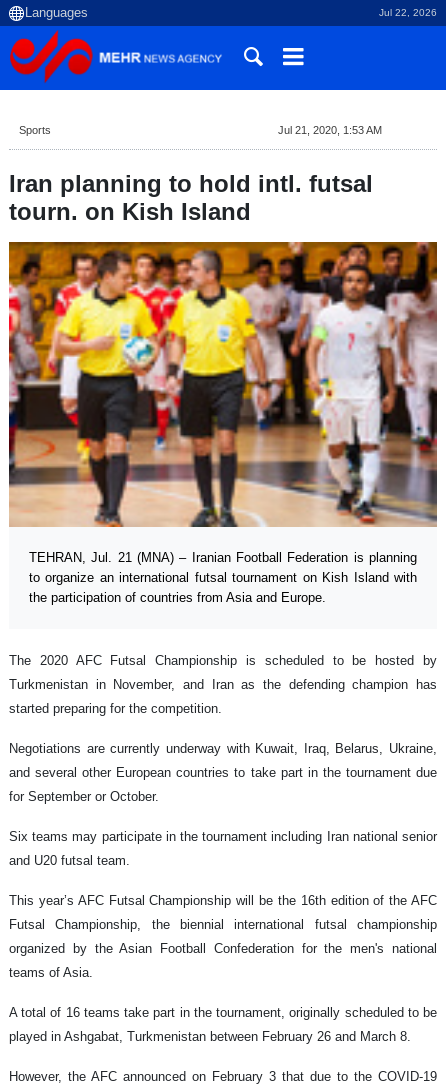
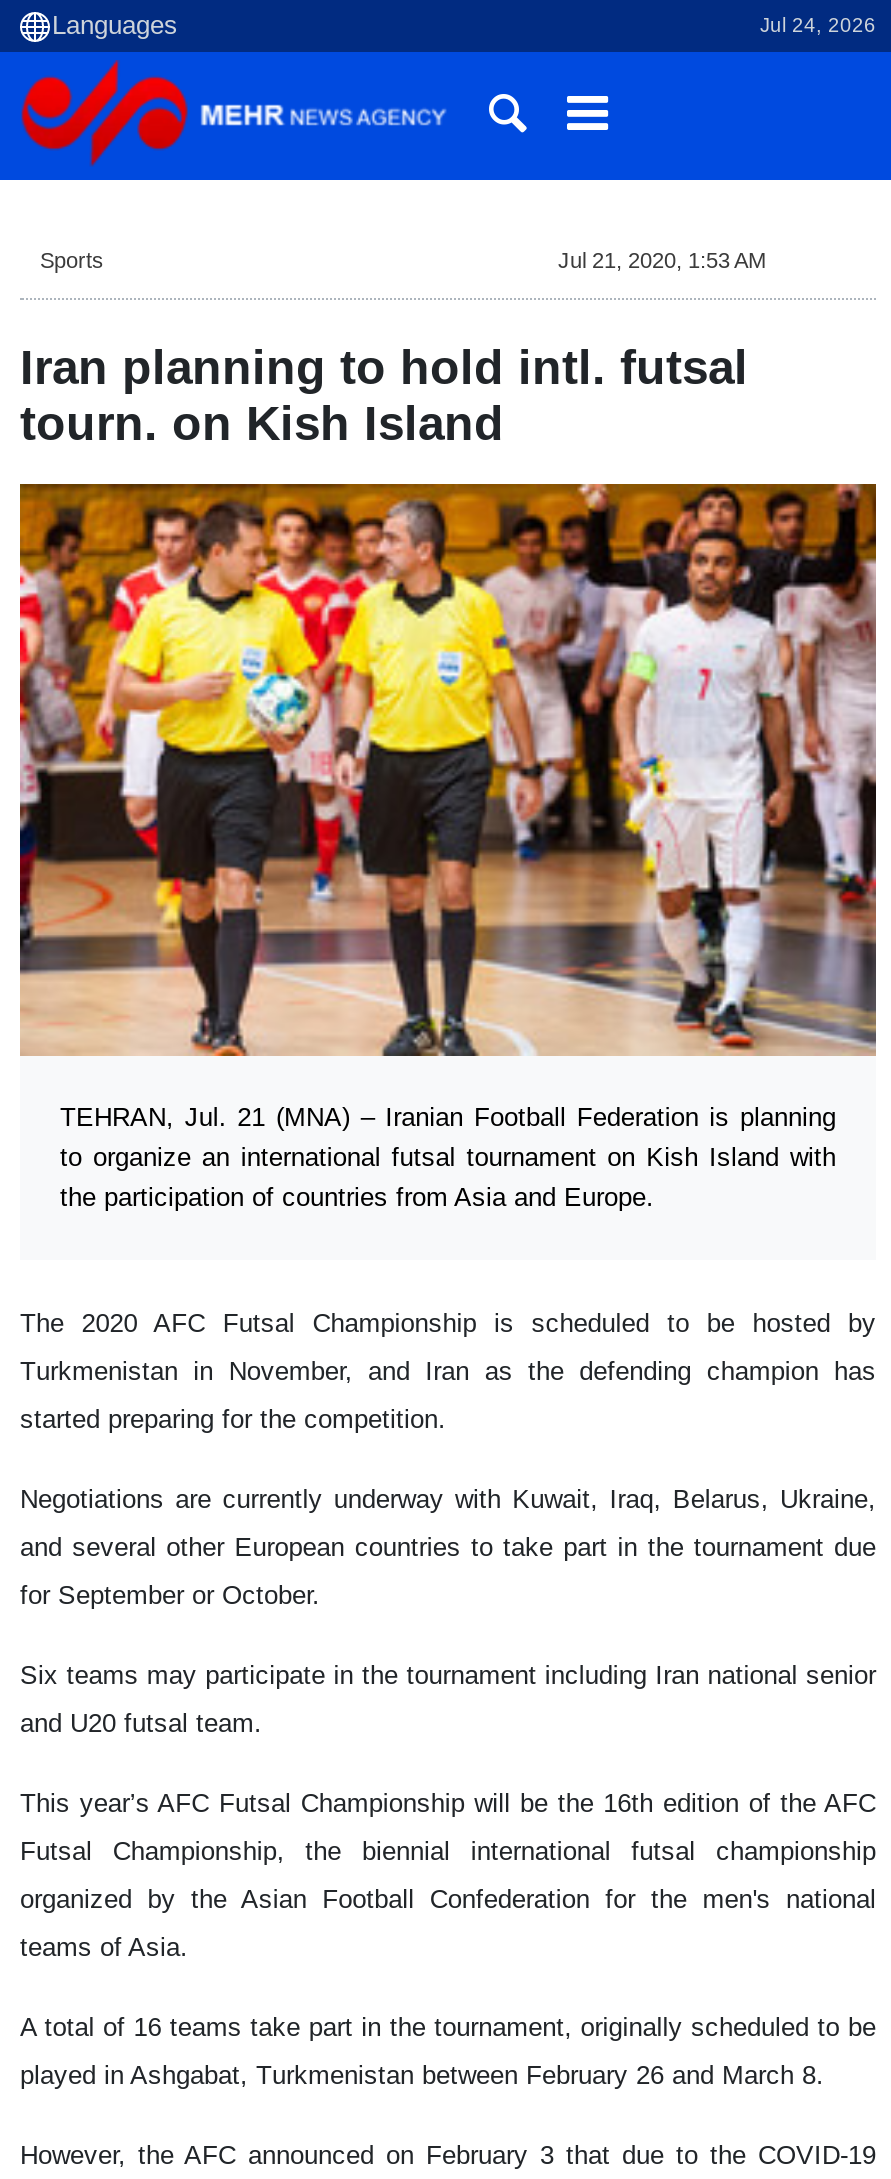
[379,7,437,18] Jul 22, 2026 -> [760,14,876,36] Jul 24, 2026

